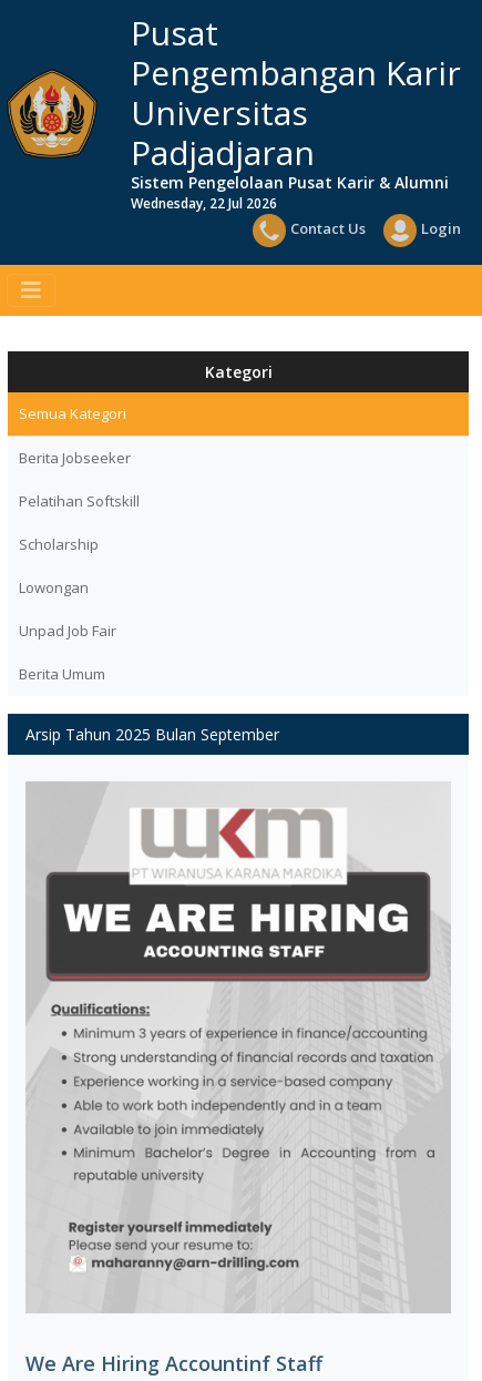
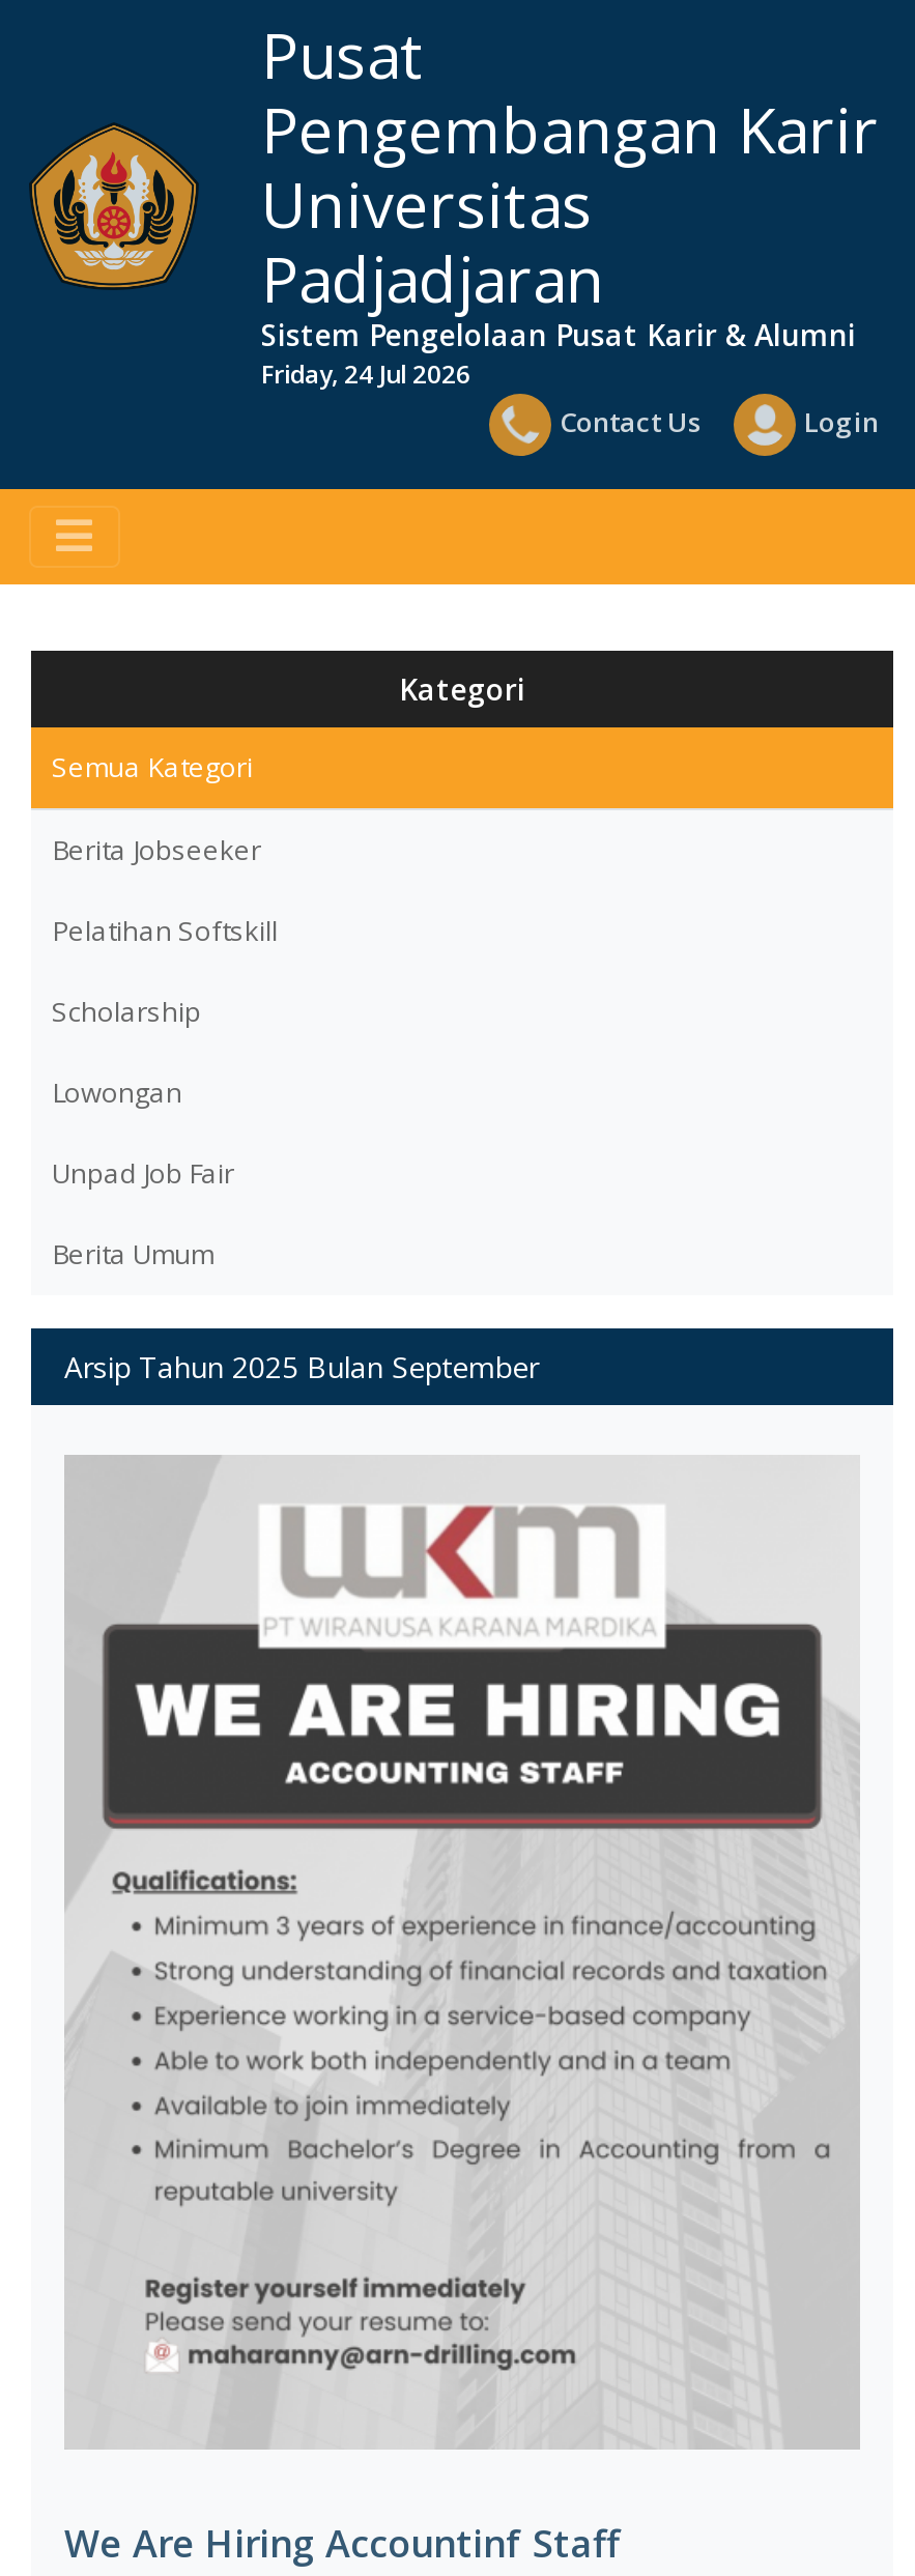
[131,194,277,213] Wednesday, 22 Jul 2026 -> [261,356,470,392] Friday, 24 Jul 2026

